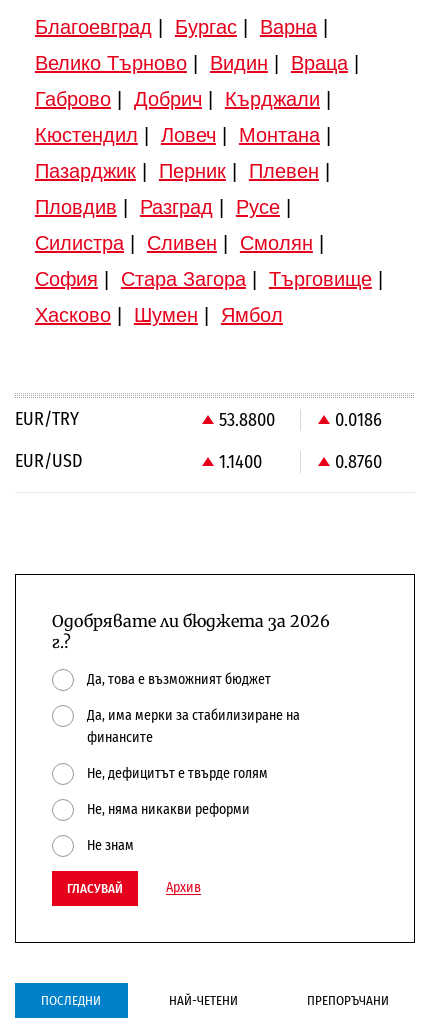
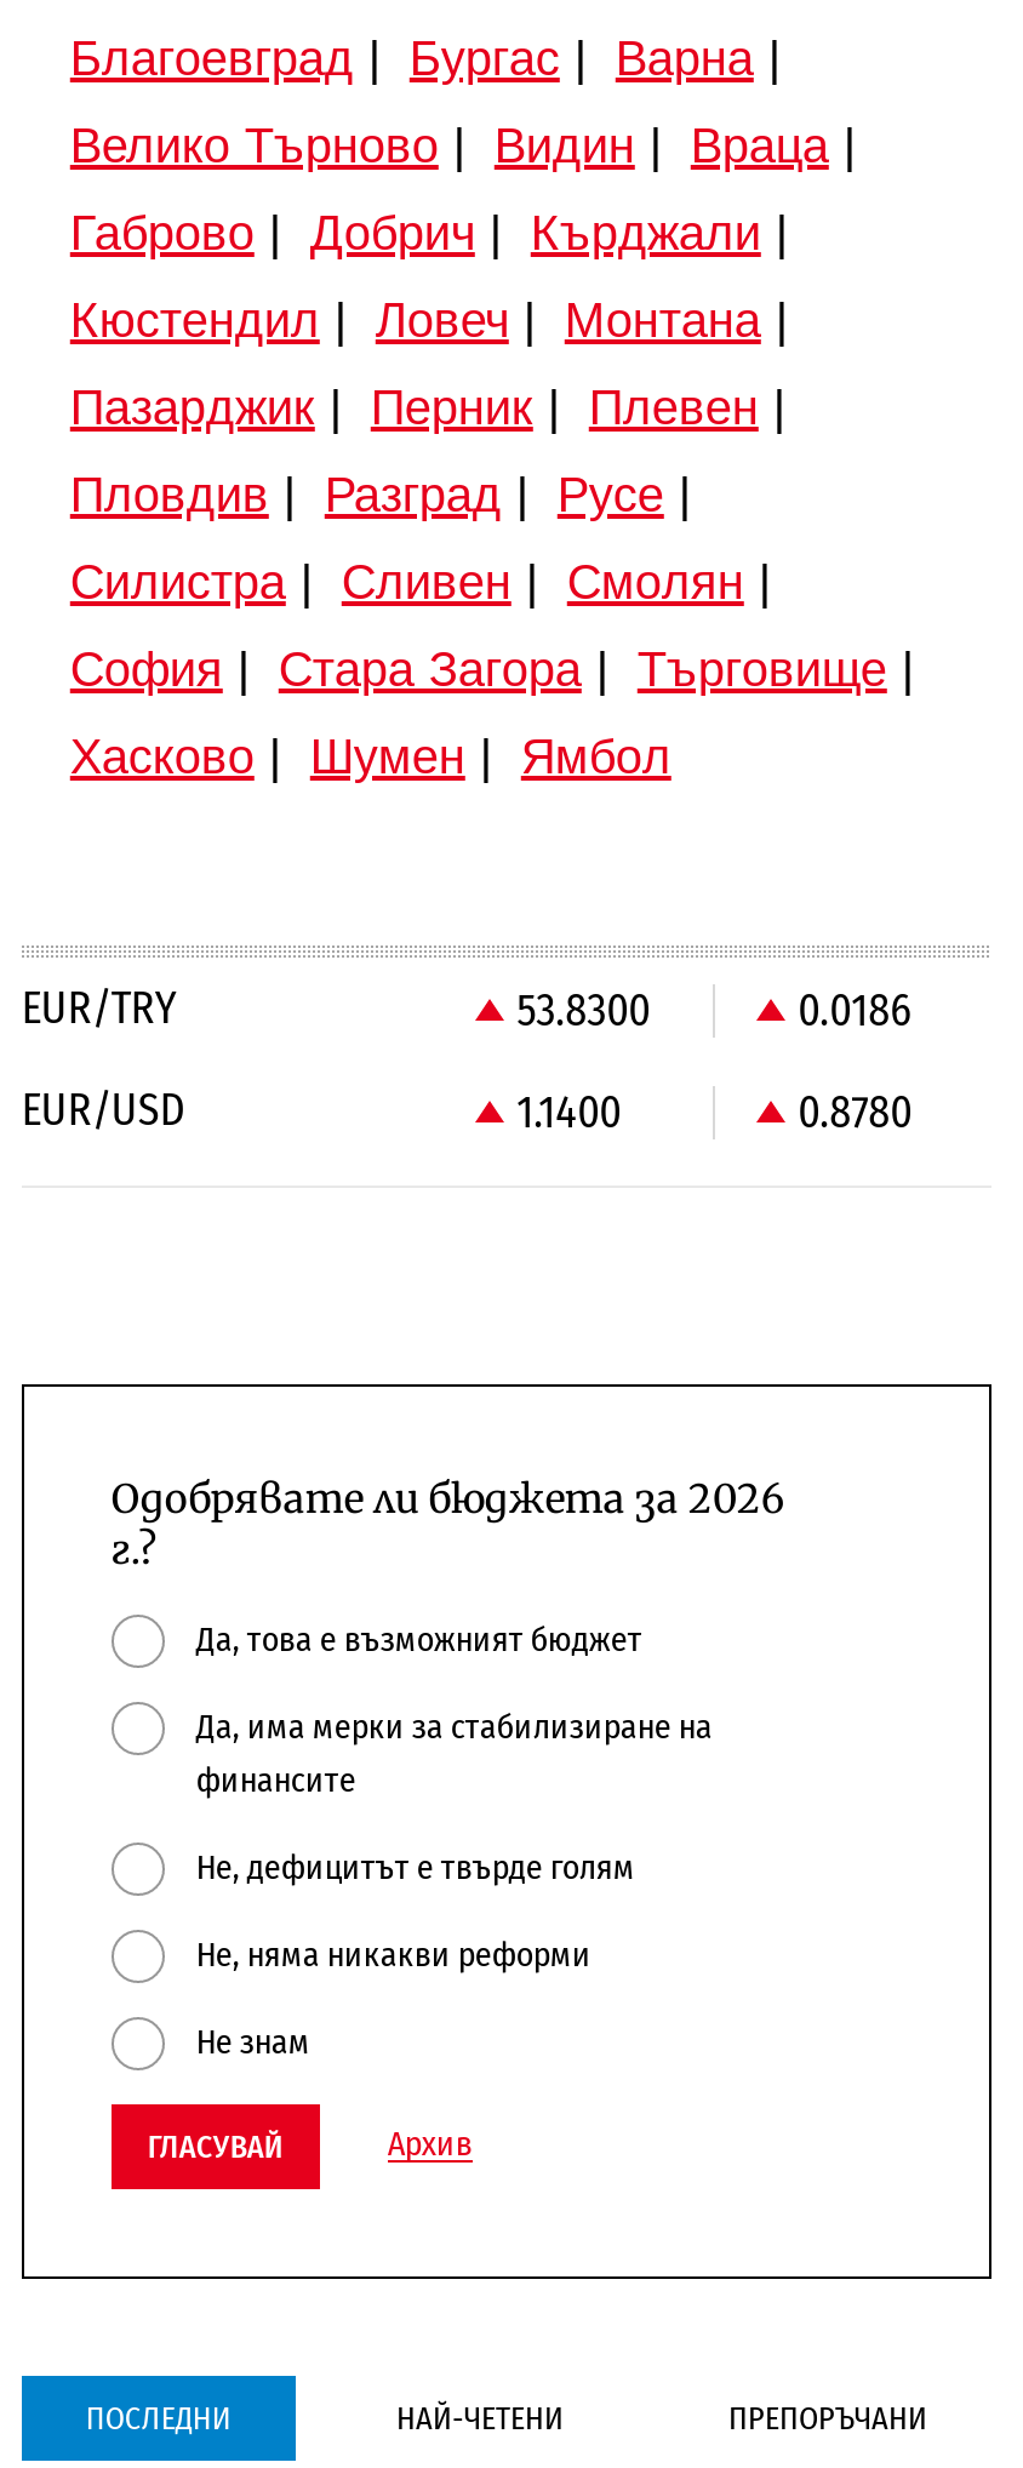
[219,409,275,431] 53.8800 -> [517,984,650,1037] 53.8300
[335,451,382,473] 0.8760 -> [798,1086,912,1139] 0.8780

